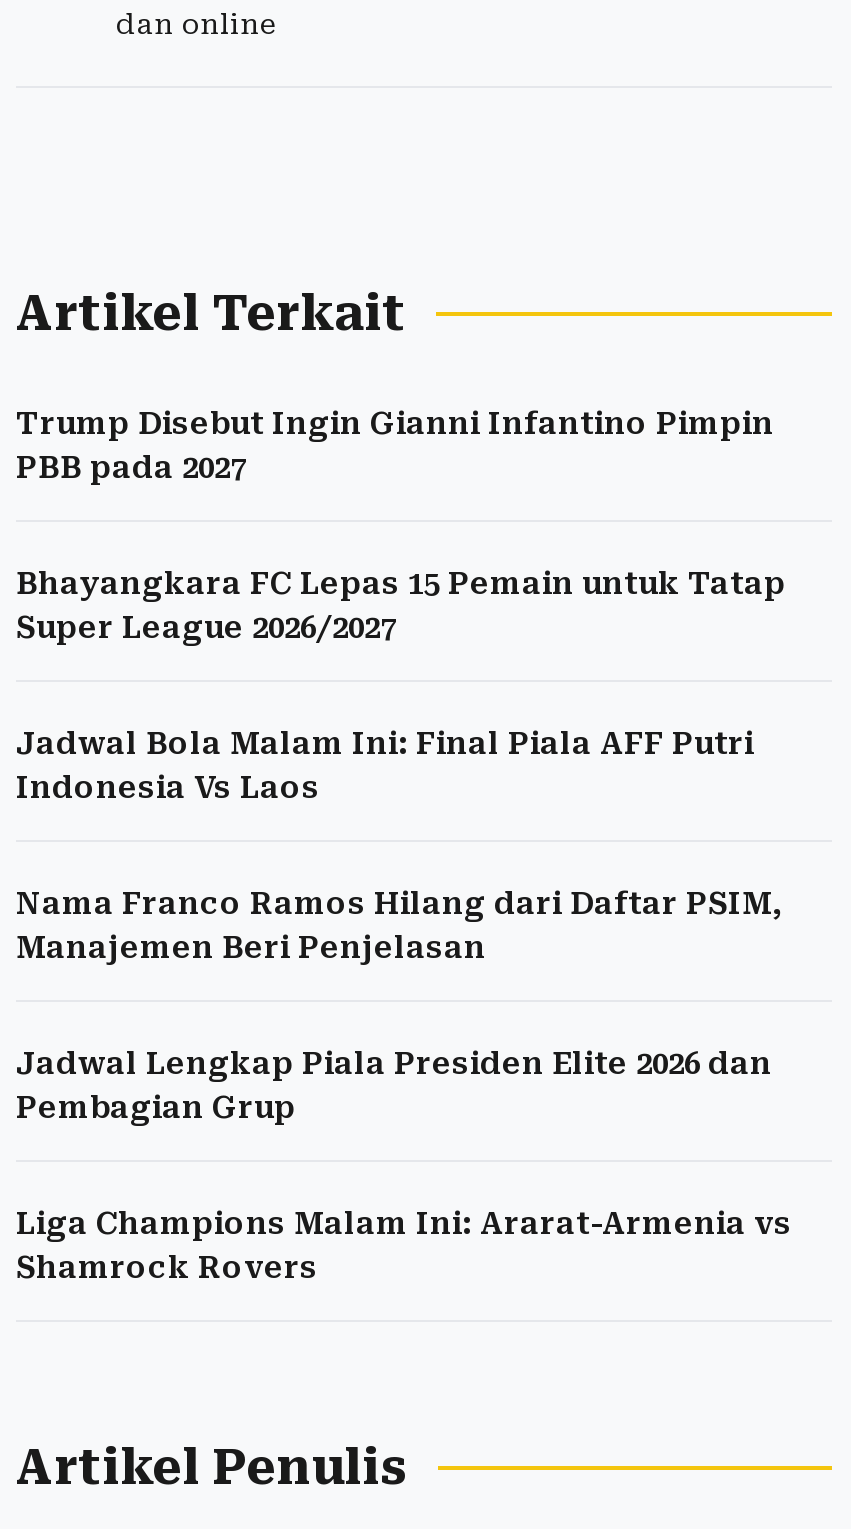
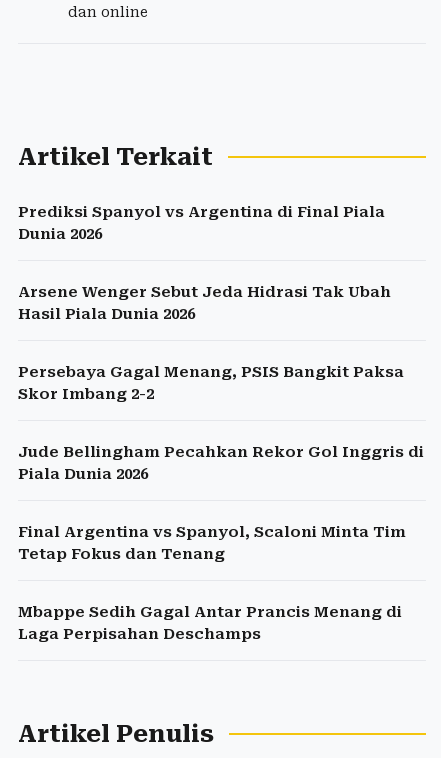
[16,406,774,486] Trump Disebut Ingin Gianni Infantino Pimpin | PBB pada 2027 -> [18,203,385,243] Prediksi Spanyol vs Argentina di Final Piala | Dunia 2026
[16,566,786,646] Bhayangkara FC Lepas 15 Pemain untuk Tatap | Super League 2026/2027 -> [18,283,391,323] Arsene Wenger Sebut Jeda Hidrasi Tak Ubah | Hasil Piala Dunia 2026
[16,726,754,806] Jadwal Bola Malam Ini: Final Piala AFF Putri | Indonesia Vs Laos -> [18,363,404,403] Persebaya Gagal Menang, PSIS Bangkit Paksa | Skor Imbang 2-2
[16,886,782,966] Nama Franco Ramos Hilang dari Daftar PSIM, | Manajemen Beri Penjelasan -> [18,443,424,483] Jude Bellingham Pecahkan Rekor Gol Inggris di | Piala Dunia 2026
[16,1046,772,1126] Jadwal Lengkap Piala Presiden Elite 2026 dan | Pembagian Grup -> [18,523,406,563] Final Argentina vs Spanyol, Scaloni Minta Tim | Tetap Fokus dan Tenang
[16,1206,792,1286] Liga Champions Malam Ini: Ararat-Armenia vs | Shamrock Rovers -> [18,603,402,643] Mbappe Sedih Gagal Antar Prancis Menang di | Laga Perpisahan Deschamps

